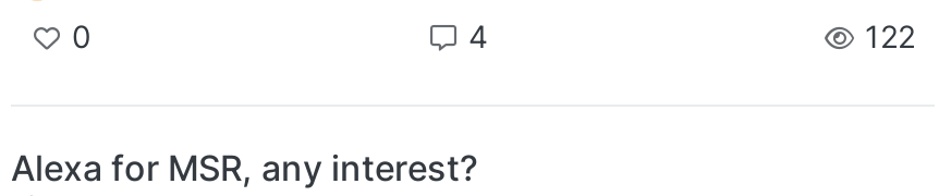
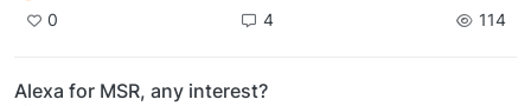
[856,18,915,55] 122 -> [474,10,506,30] 114

